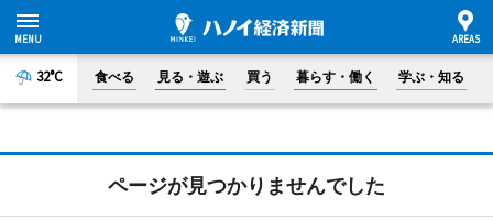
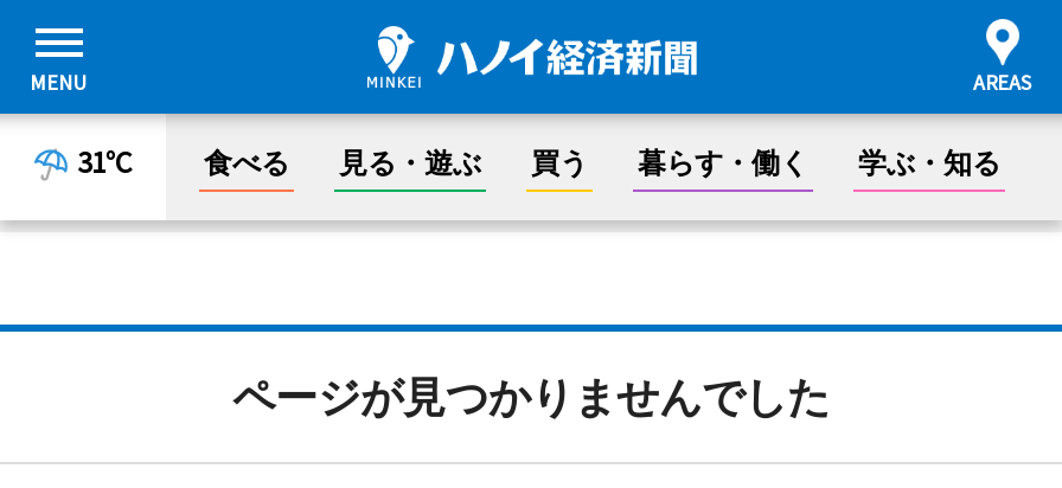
[36,68,464,86] 32°C 食べる 見る・遊ぶ 買う 暮らす・働く 学ぶ・知る -> [77,143,1000,184] 31°C 食べる 見る・遊ぶ 買う 暮らす・働く 学ぶ・知る

